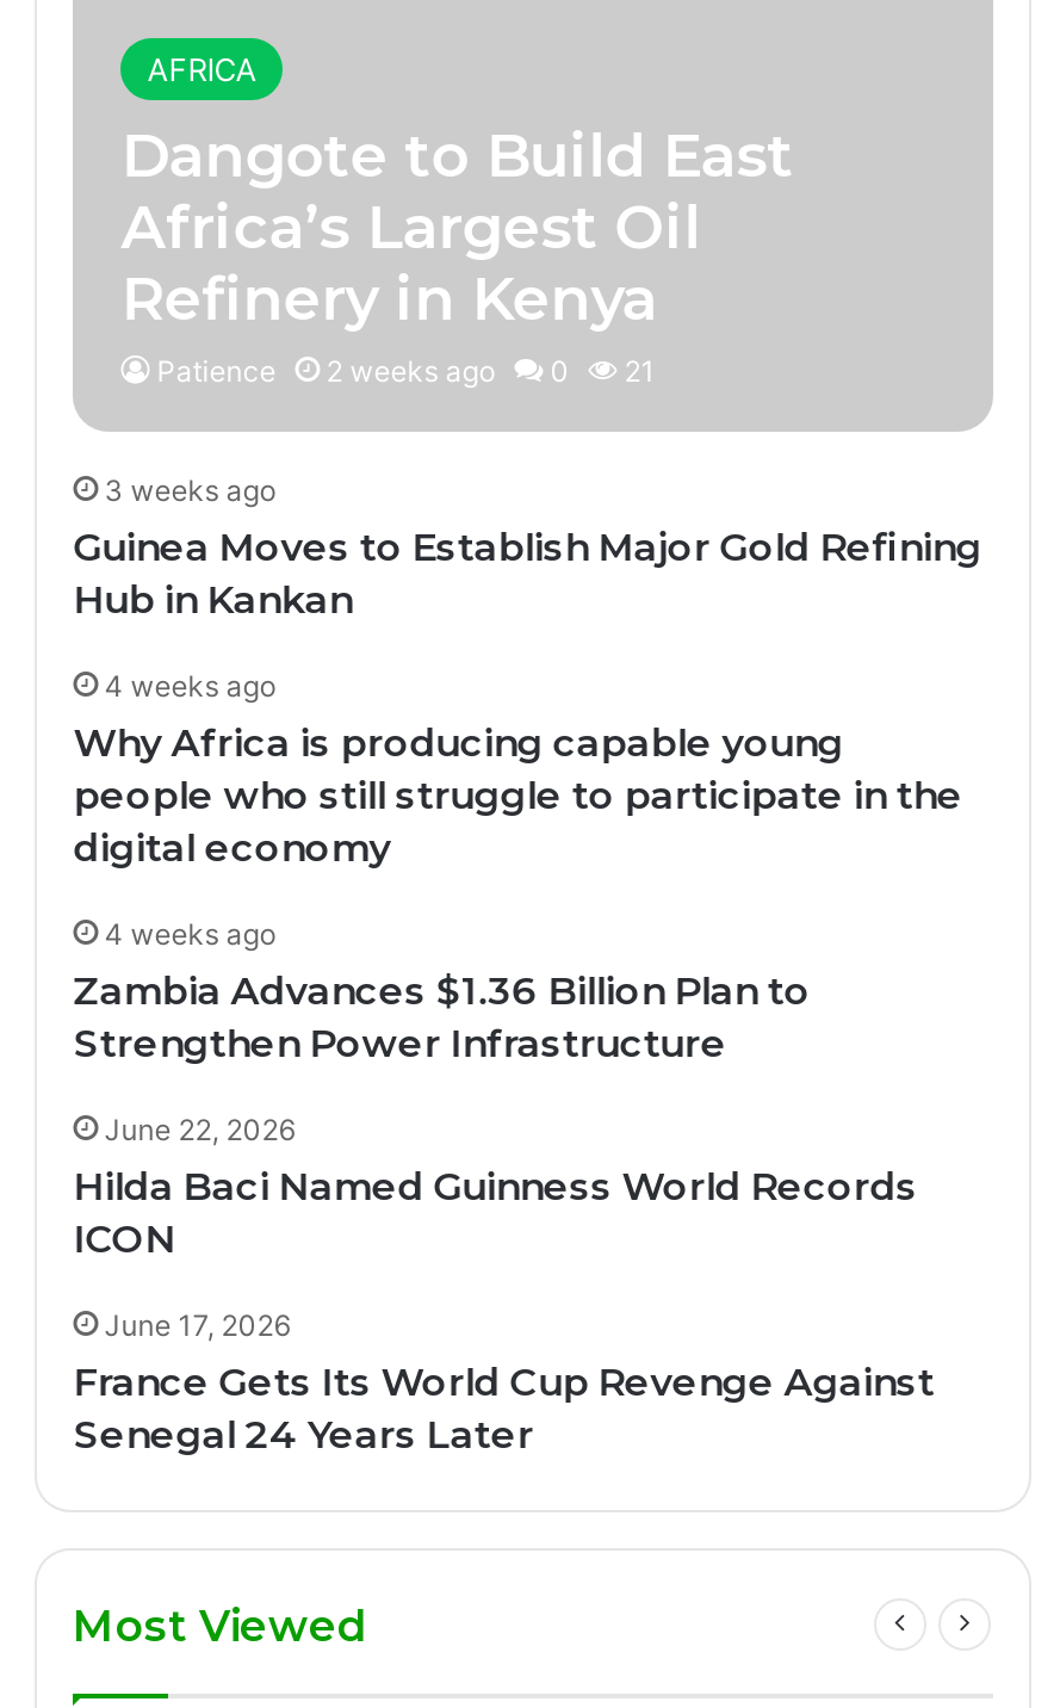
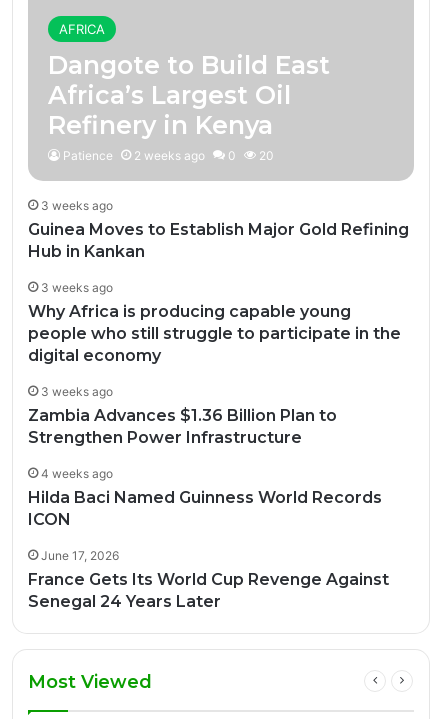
[157,354,655,390] Patience 2 weeks ago 0 21 -> [63,148,274,163] Patience 2 weeks ago 0 20
[104,669,276,705] 4 weeks ago -> [41,280,113,295] 3 weeks ago
[104,917,276,953] 4 weeks ago -> [41,384,113,399] 3 weeks ago
[104,1113,295,1148] June 22, 2026 -> [41,466,113,481] 4 weeks ago

